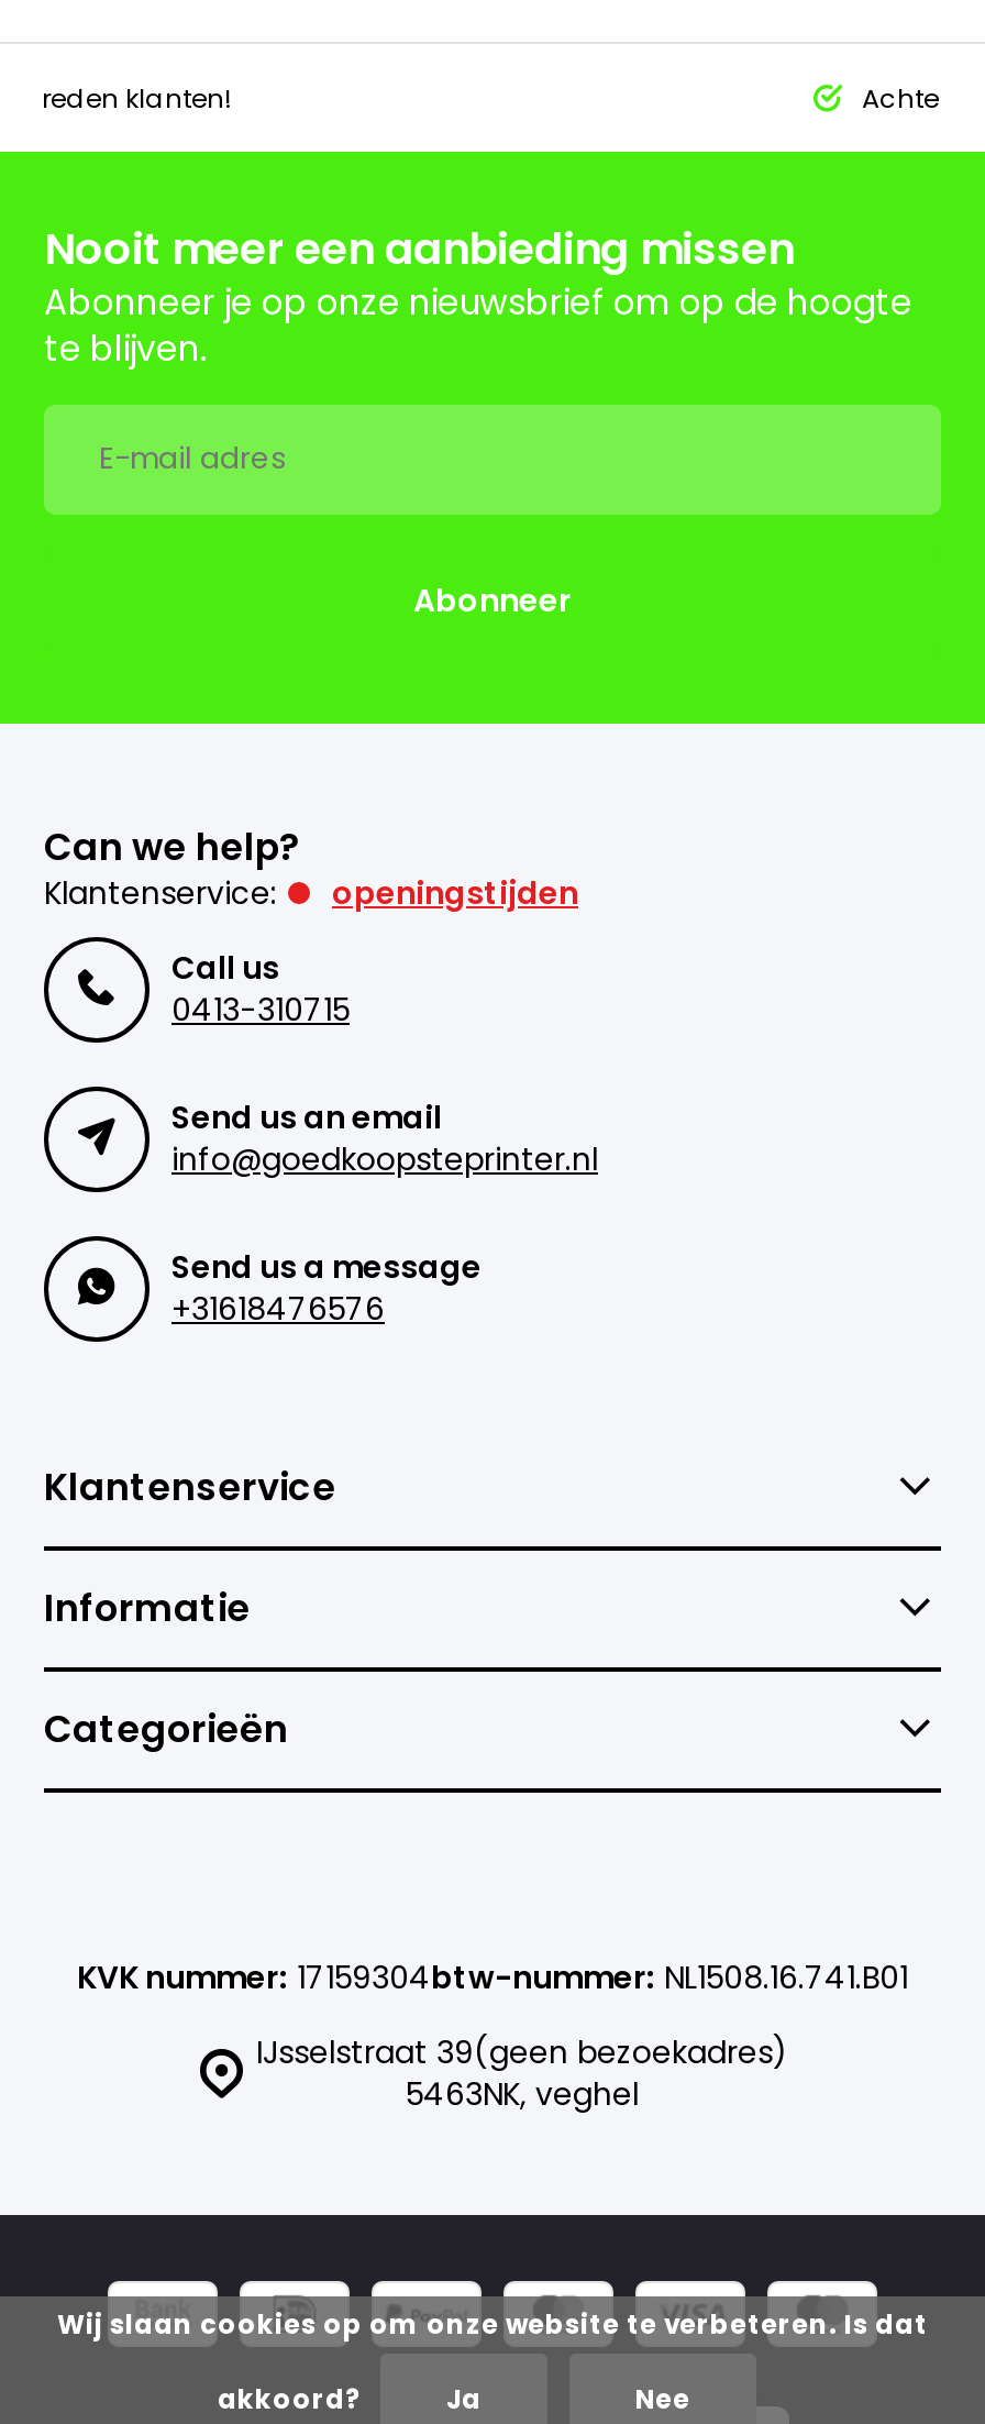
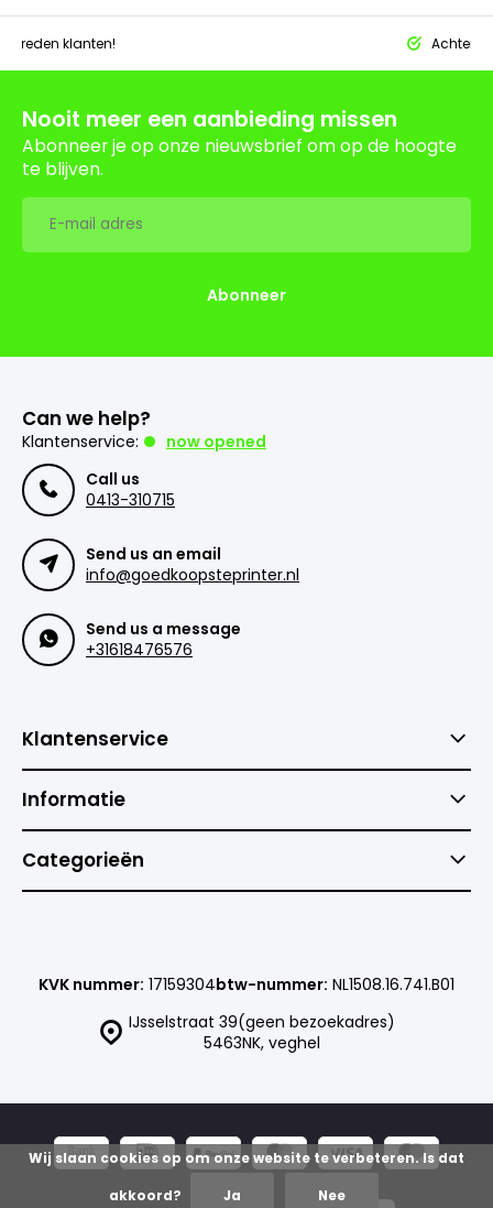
[332,871,578,915] openingstijden -> [166,430,266,452] now opened

